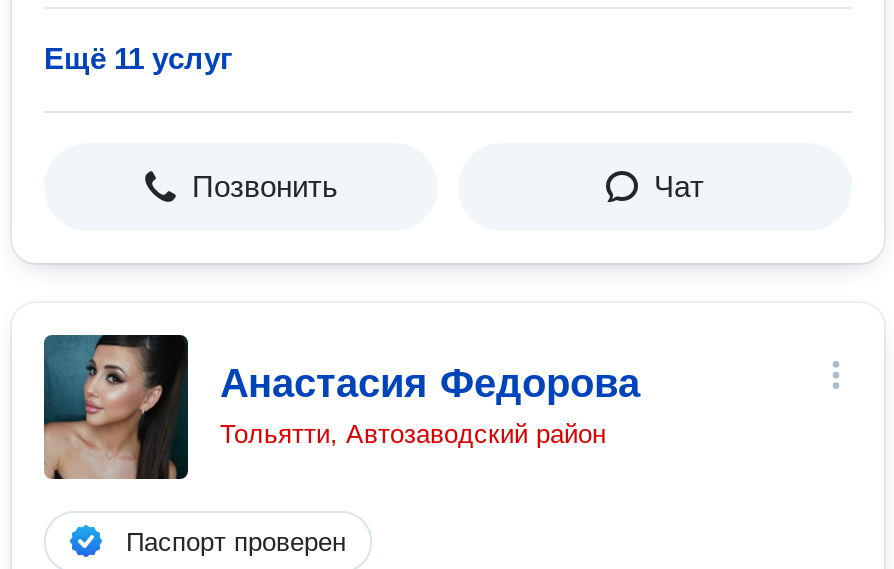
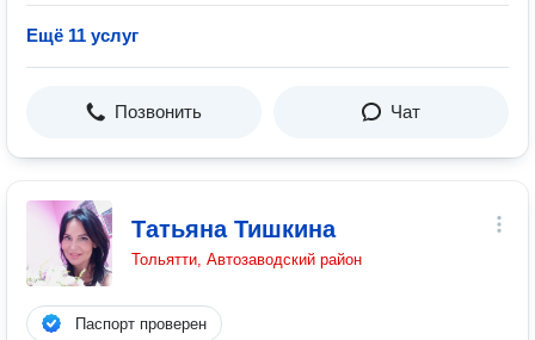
[42,333,640,481] [image] | Анастасия Федорова -> [26,199,336,288] [image] | Татьяна Тишкина

